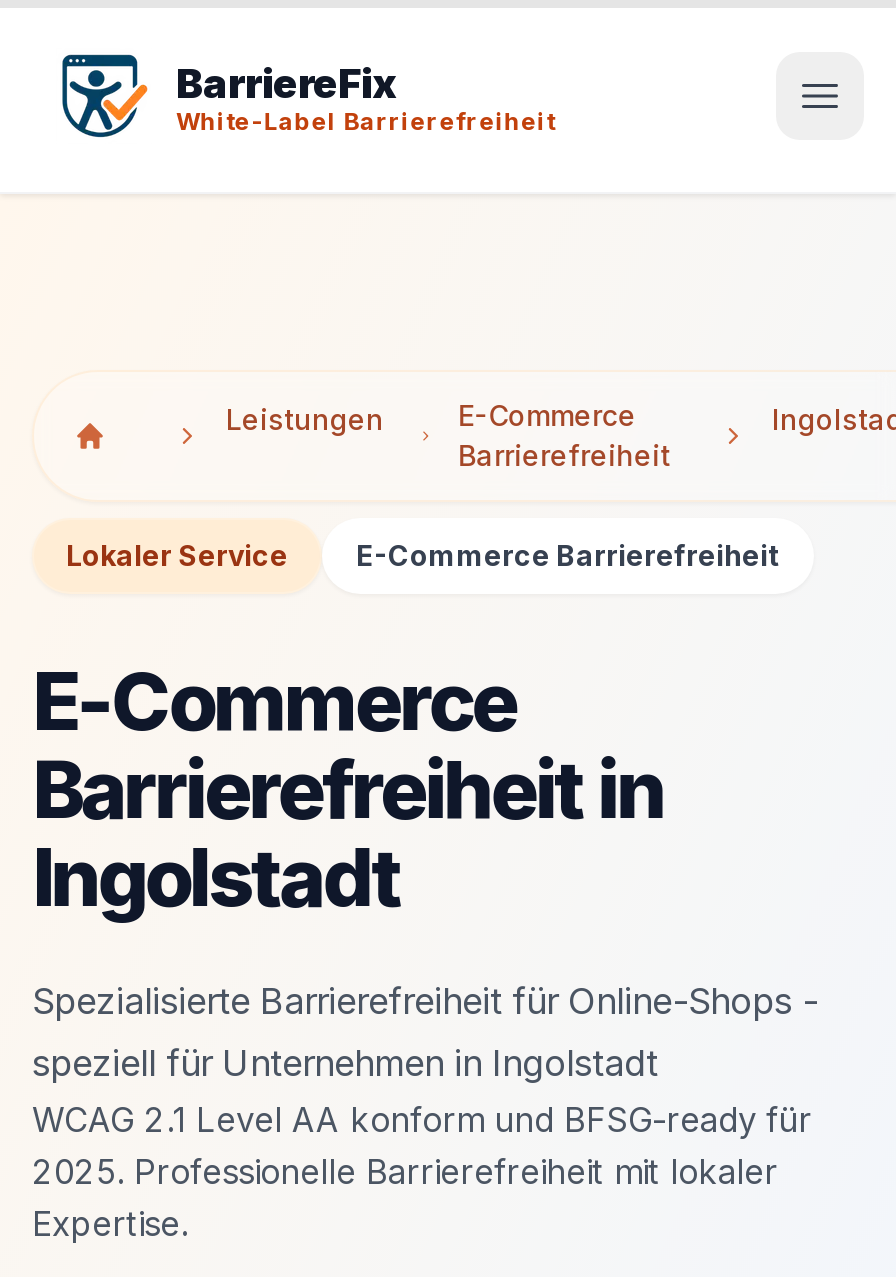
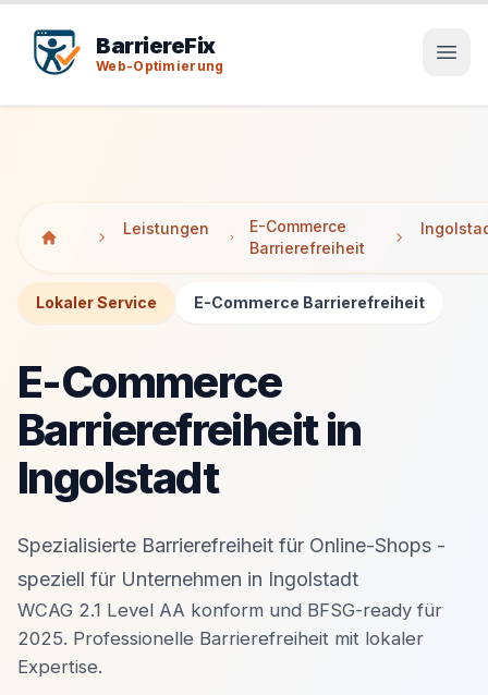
[176,105,555,135] White-Label Barrierefreiheit -> [96,57,224,74] Web-Optimierung

